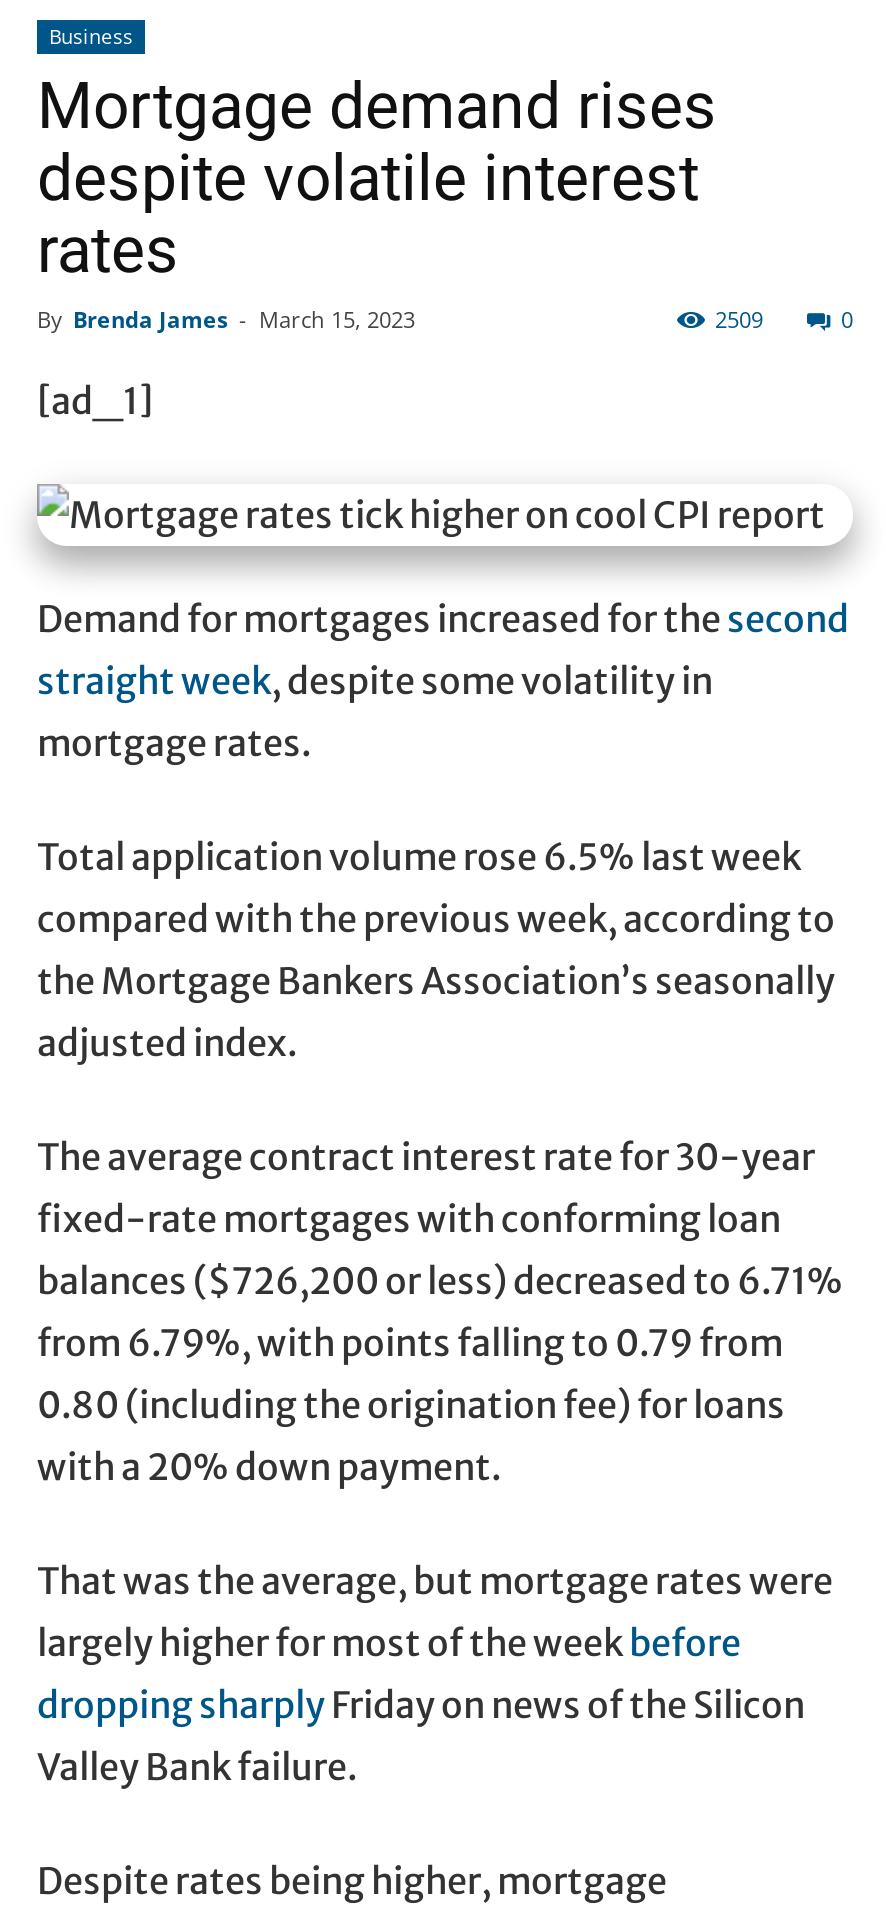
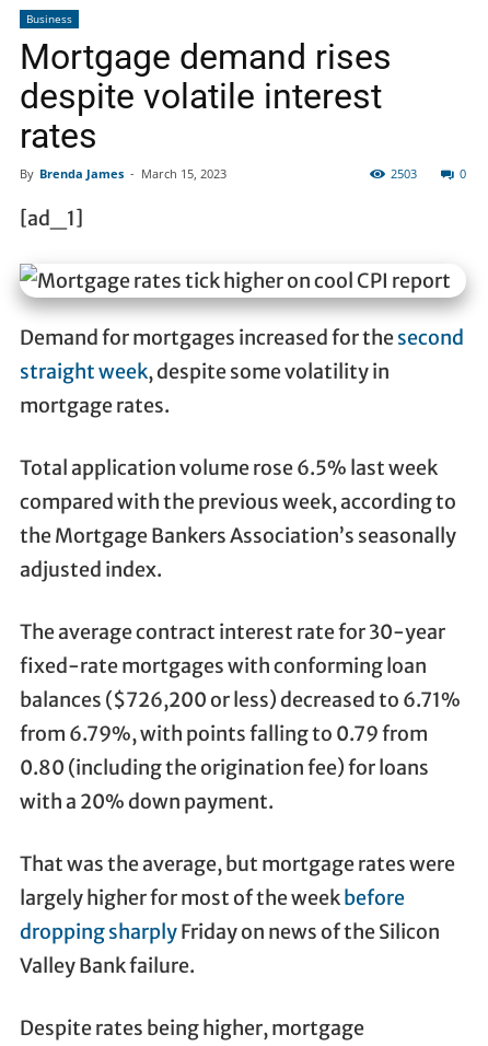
[715,304,763,334] 2509 -> [391,165,417,182] 2503

